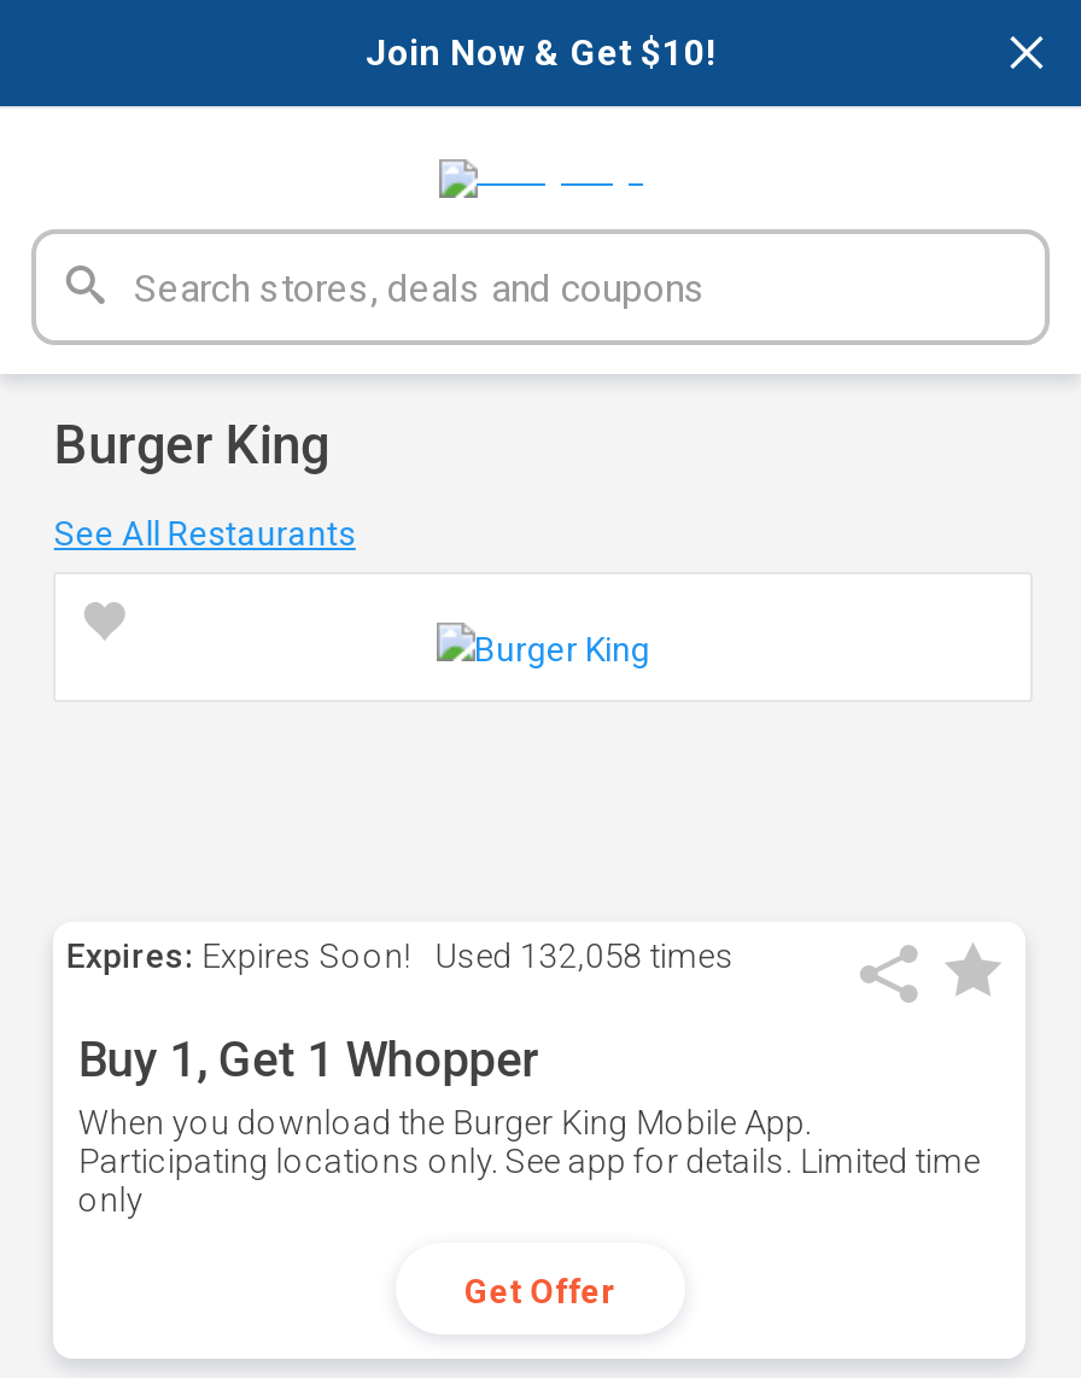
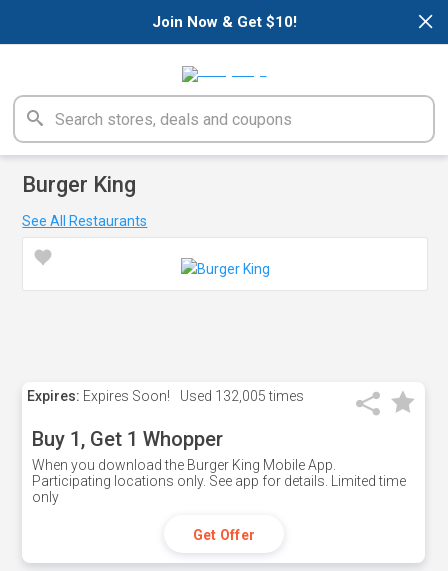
[66,936,735,975] Expires: Expires Soon! Used 132,058 times -> [27,388,304,404] Expires: Expires Soon! Used 132,005 times

